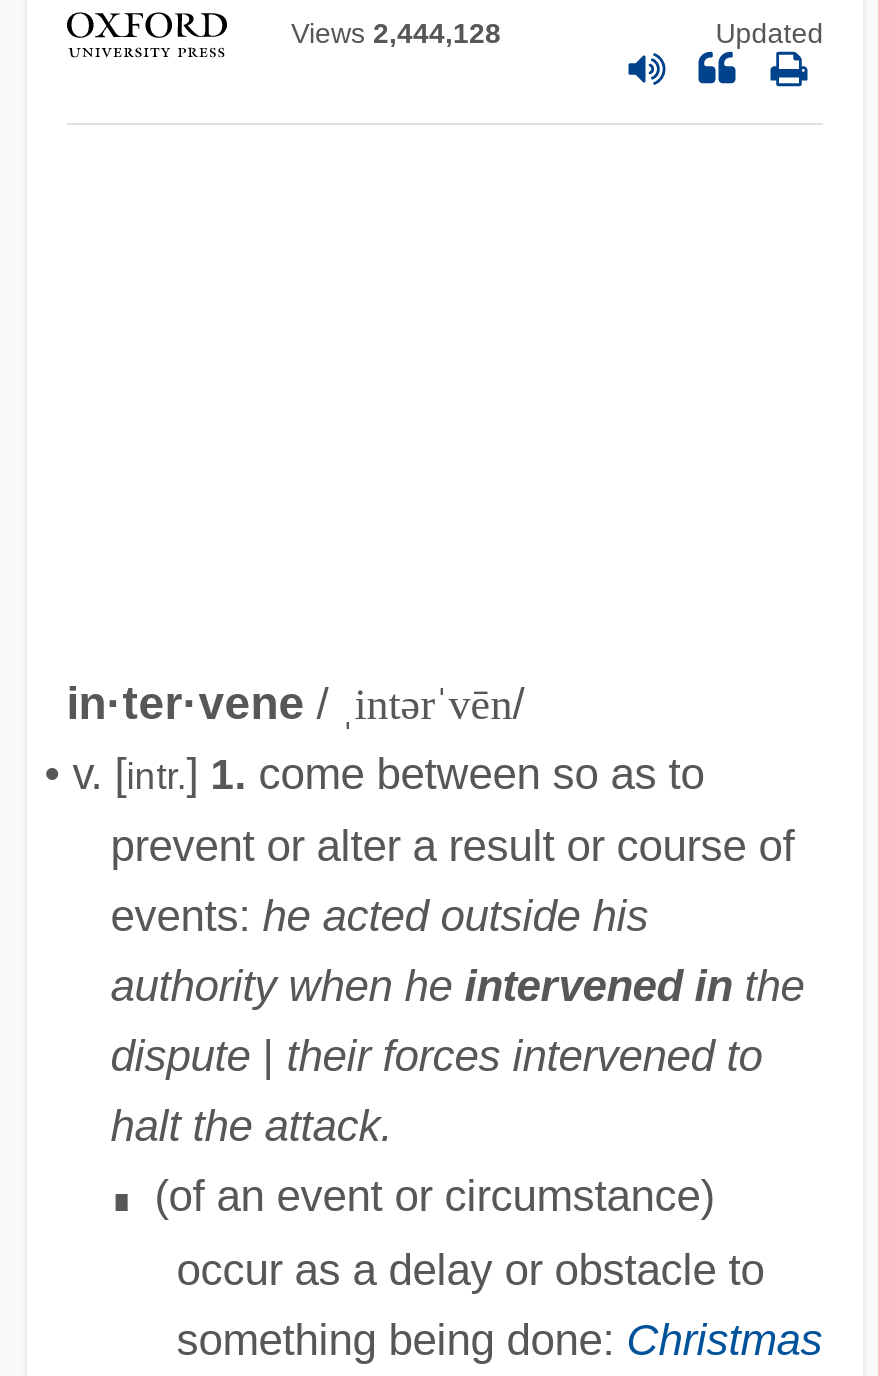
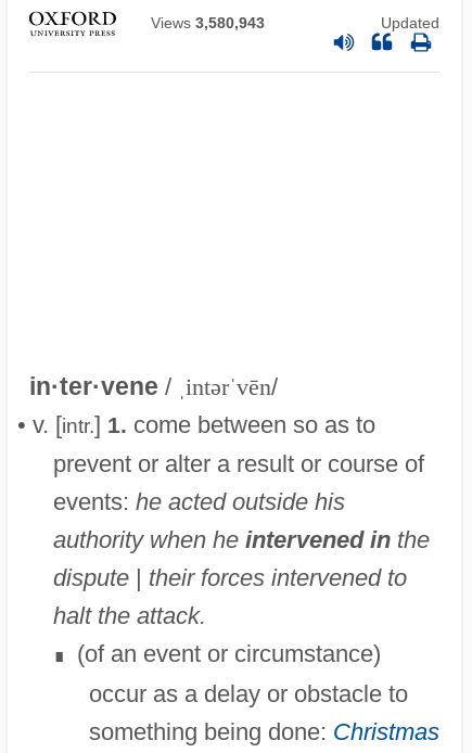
[291,18,501,50] Views 2,444,128 -> [151,15,265,32] Views 3,580,943

